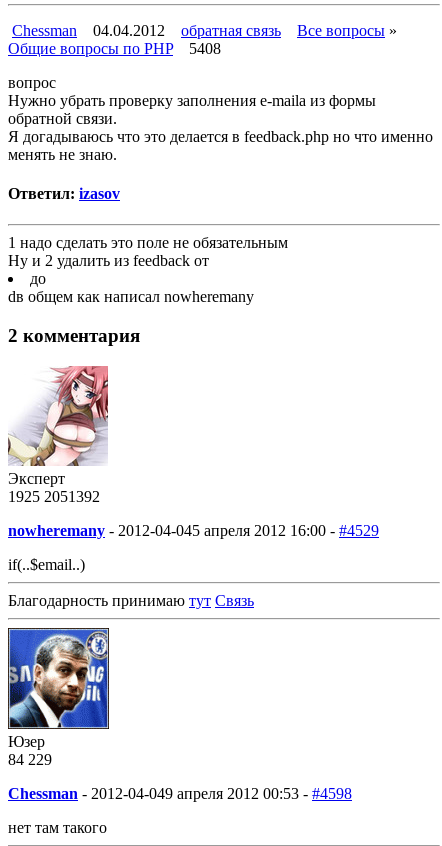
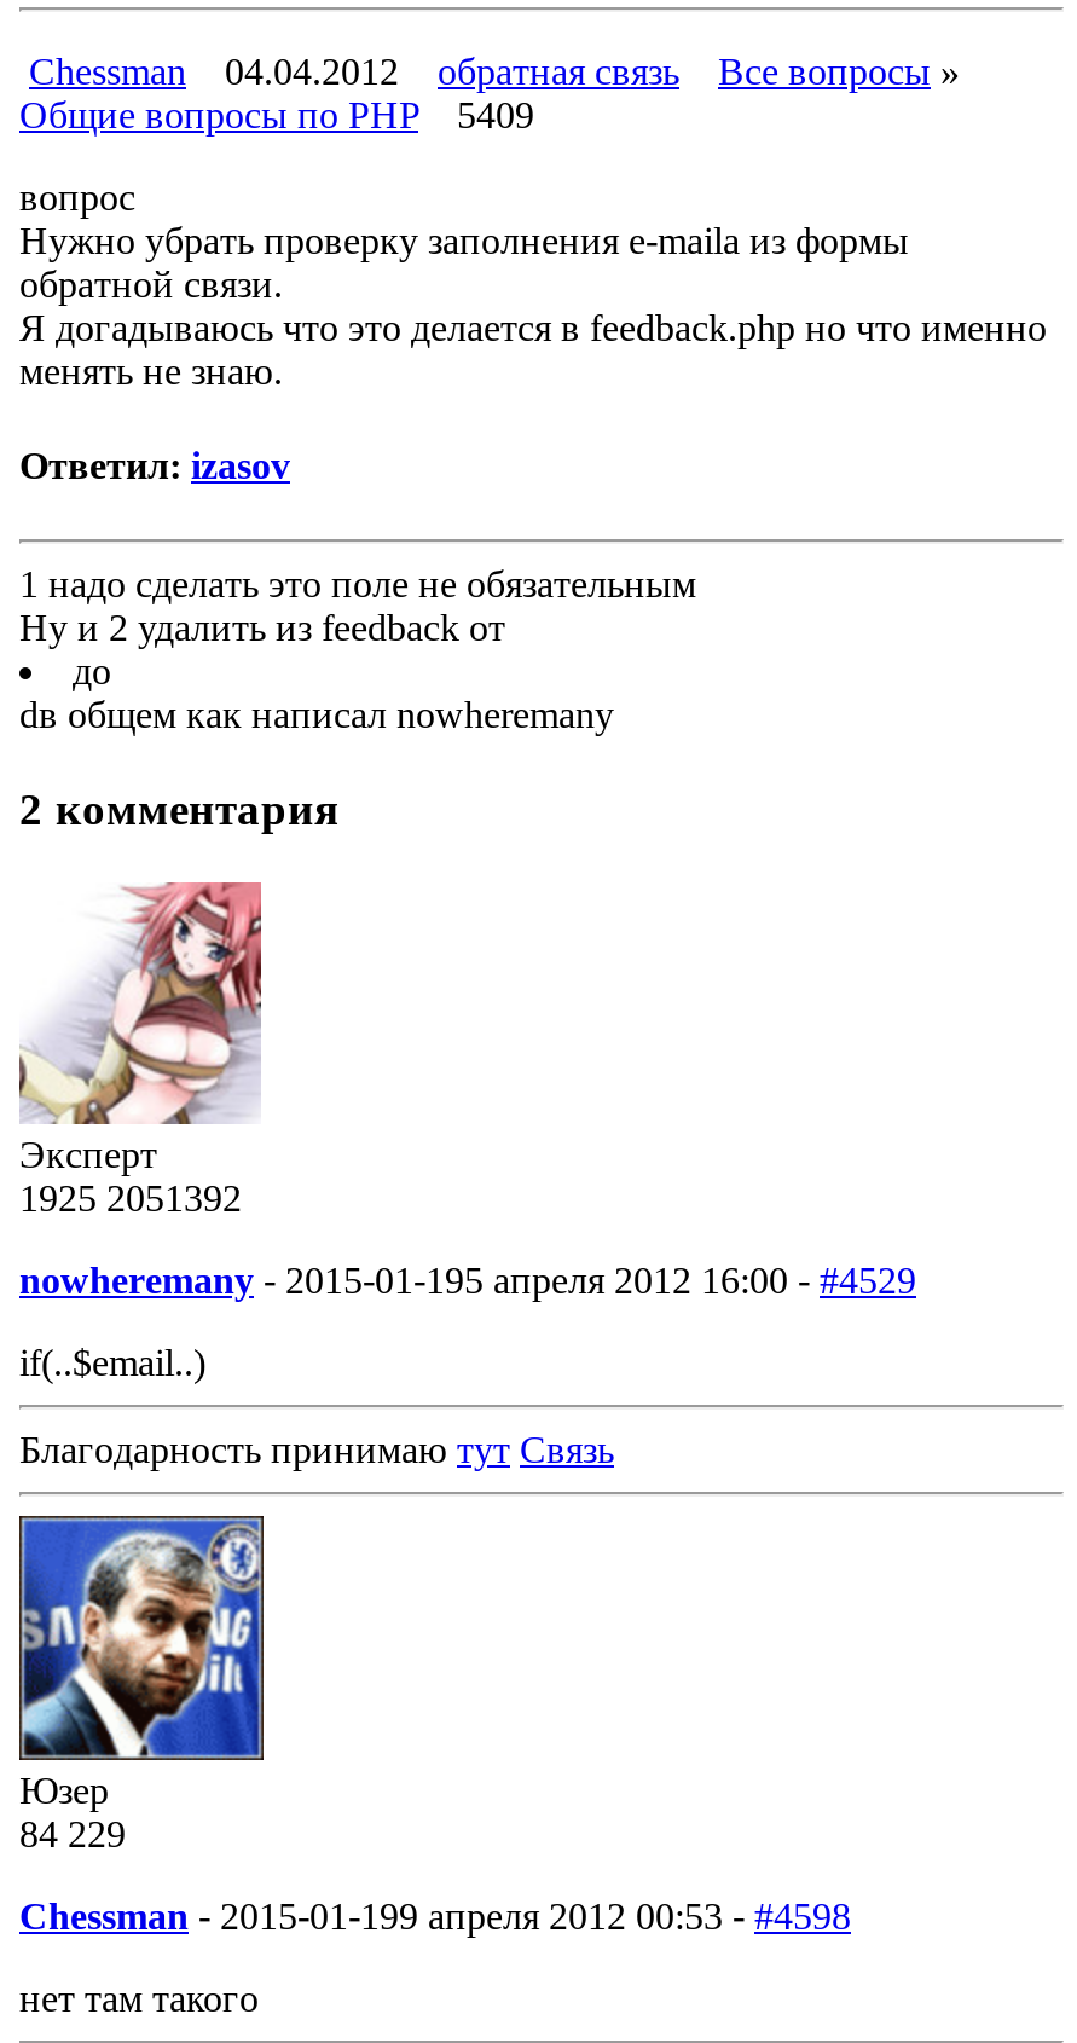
[185,40,221,57] 5408 -> [447,94,534,135] 5409
[8,522,379,539] nowheremany - 2012-04-045 апреля 2012 16:00 - #4529 -> [19,1259,916,1300] nowheremany - 2015-01-195 апреля 2012 16:00 - #4529
[8,785,352,802] Chessman - 2012-04-049 апреля 2012 00:53 - #4598 -> [19,1895,851,1936] Chessman - 2015-01-199 апреля 2012 00:53 - #4598

